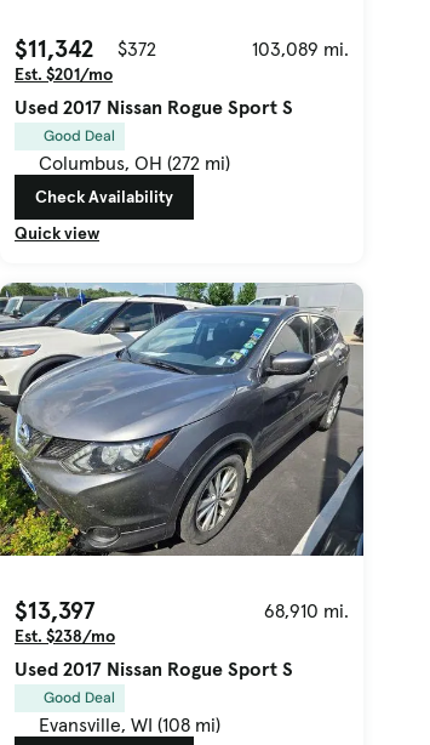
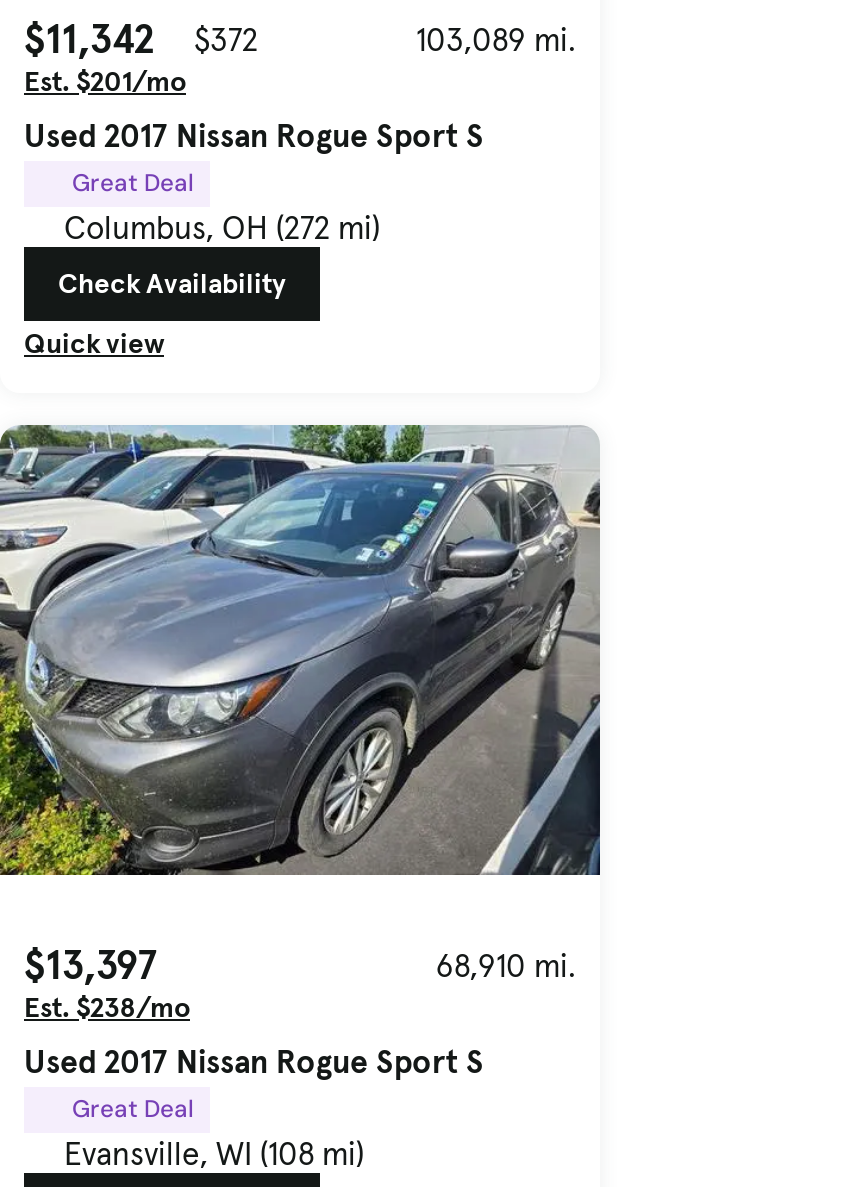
[44,126,115,146] Good Deal -> [72,167,194,199] Great Deal
[44,688,115,707] Good Deal -> [72,1093,194,1125] Great Deal

